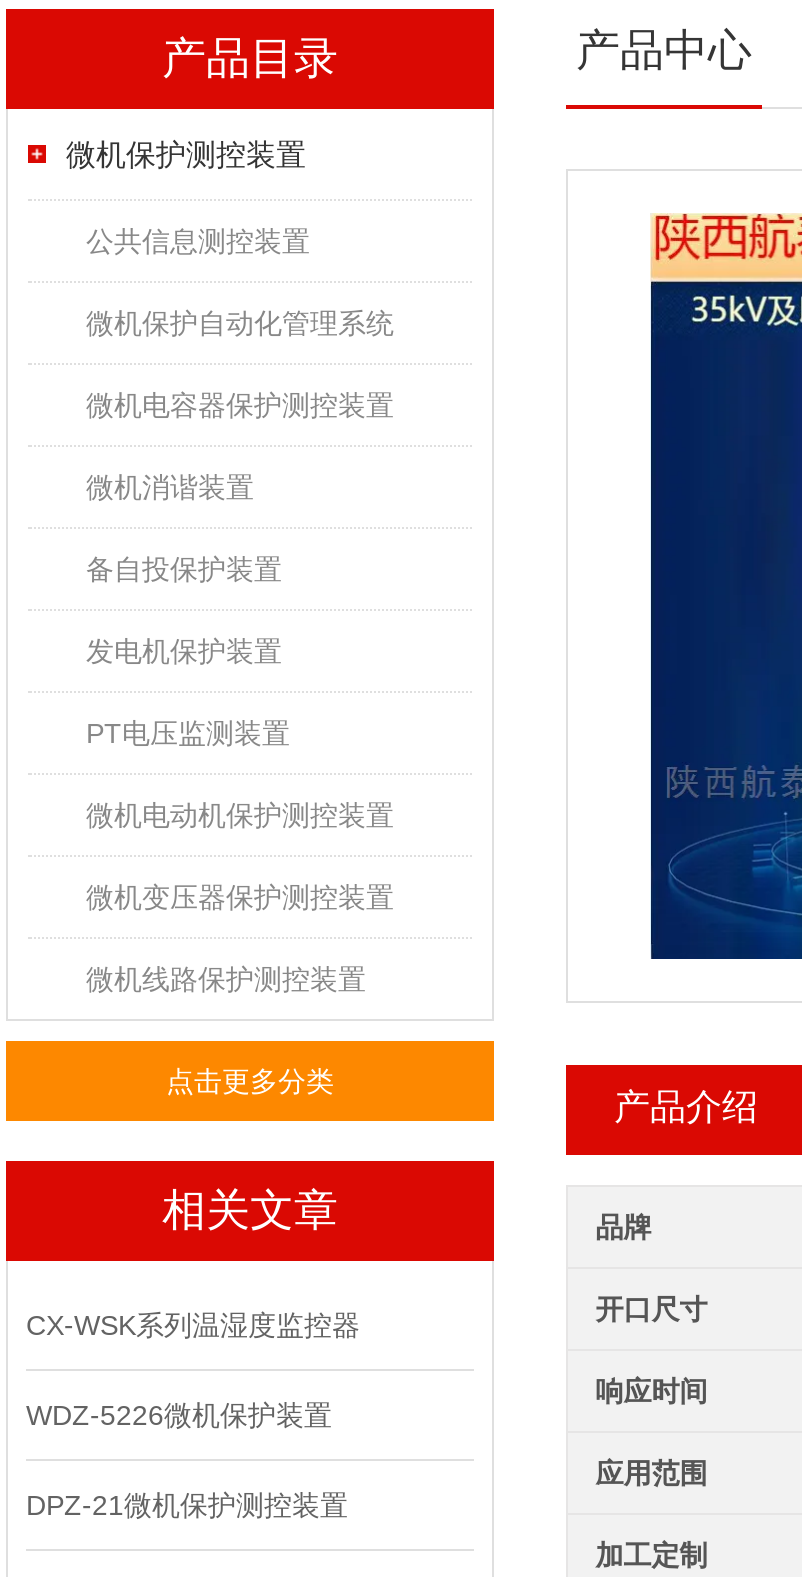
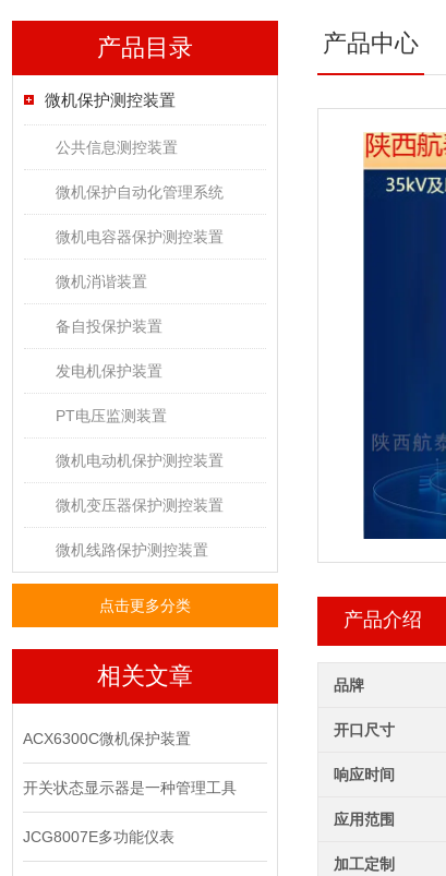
[26,1309,360,1341] CX-WSK系列温湿度监控器 -> [23,730,191,747] ACX6300C微机保护装置
[26,1399,332,1431] WDZ-5226微机保护装置 -> [23,779,237,796] 开关状态显示器是一种管理工具
[26,1489,348,1521] DPZ-21微机保护测控装置 -> [23,828,174,845] JCG8007E多功能仪表

